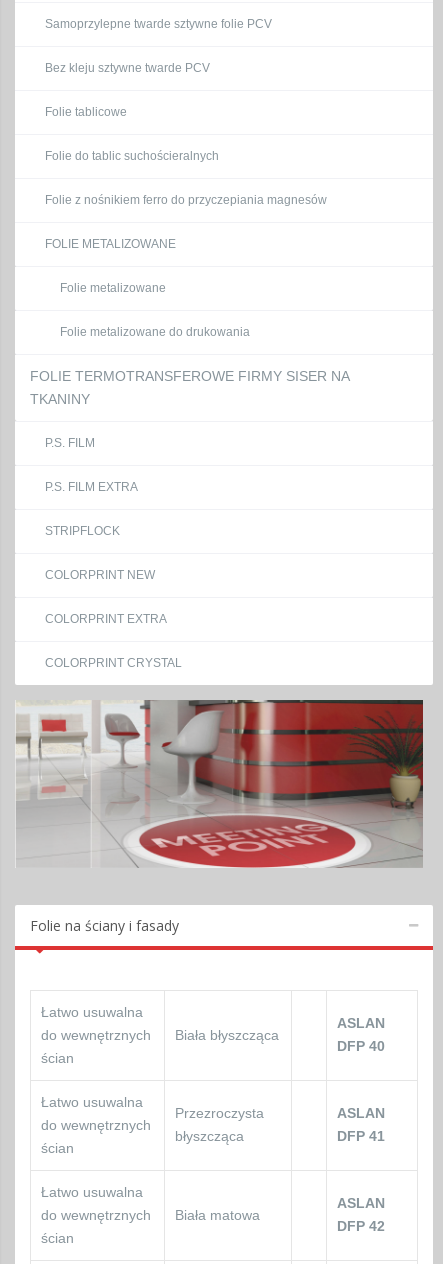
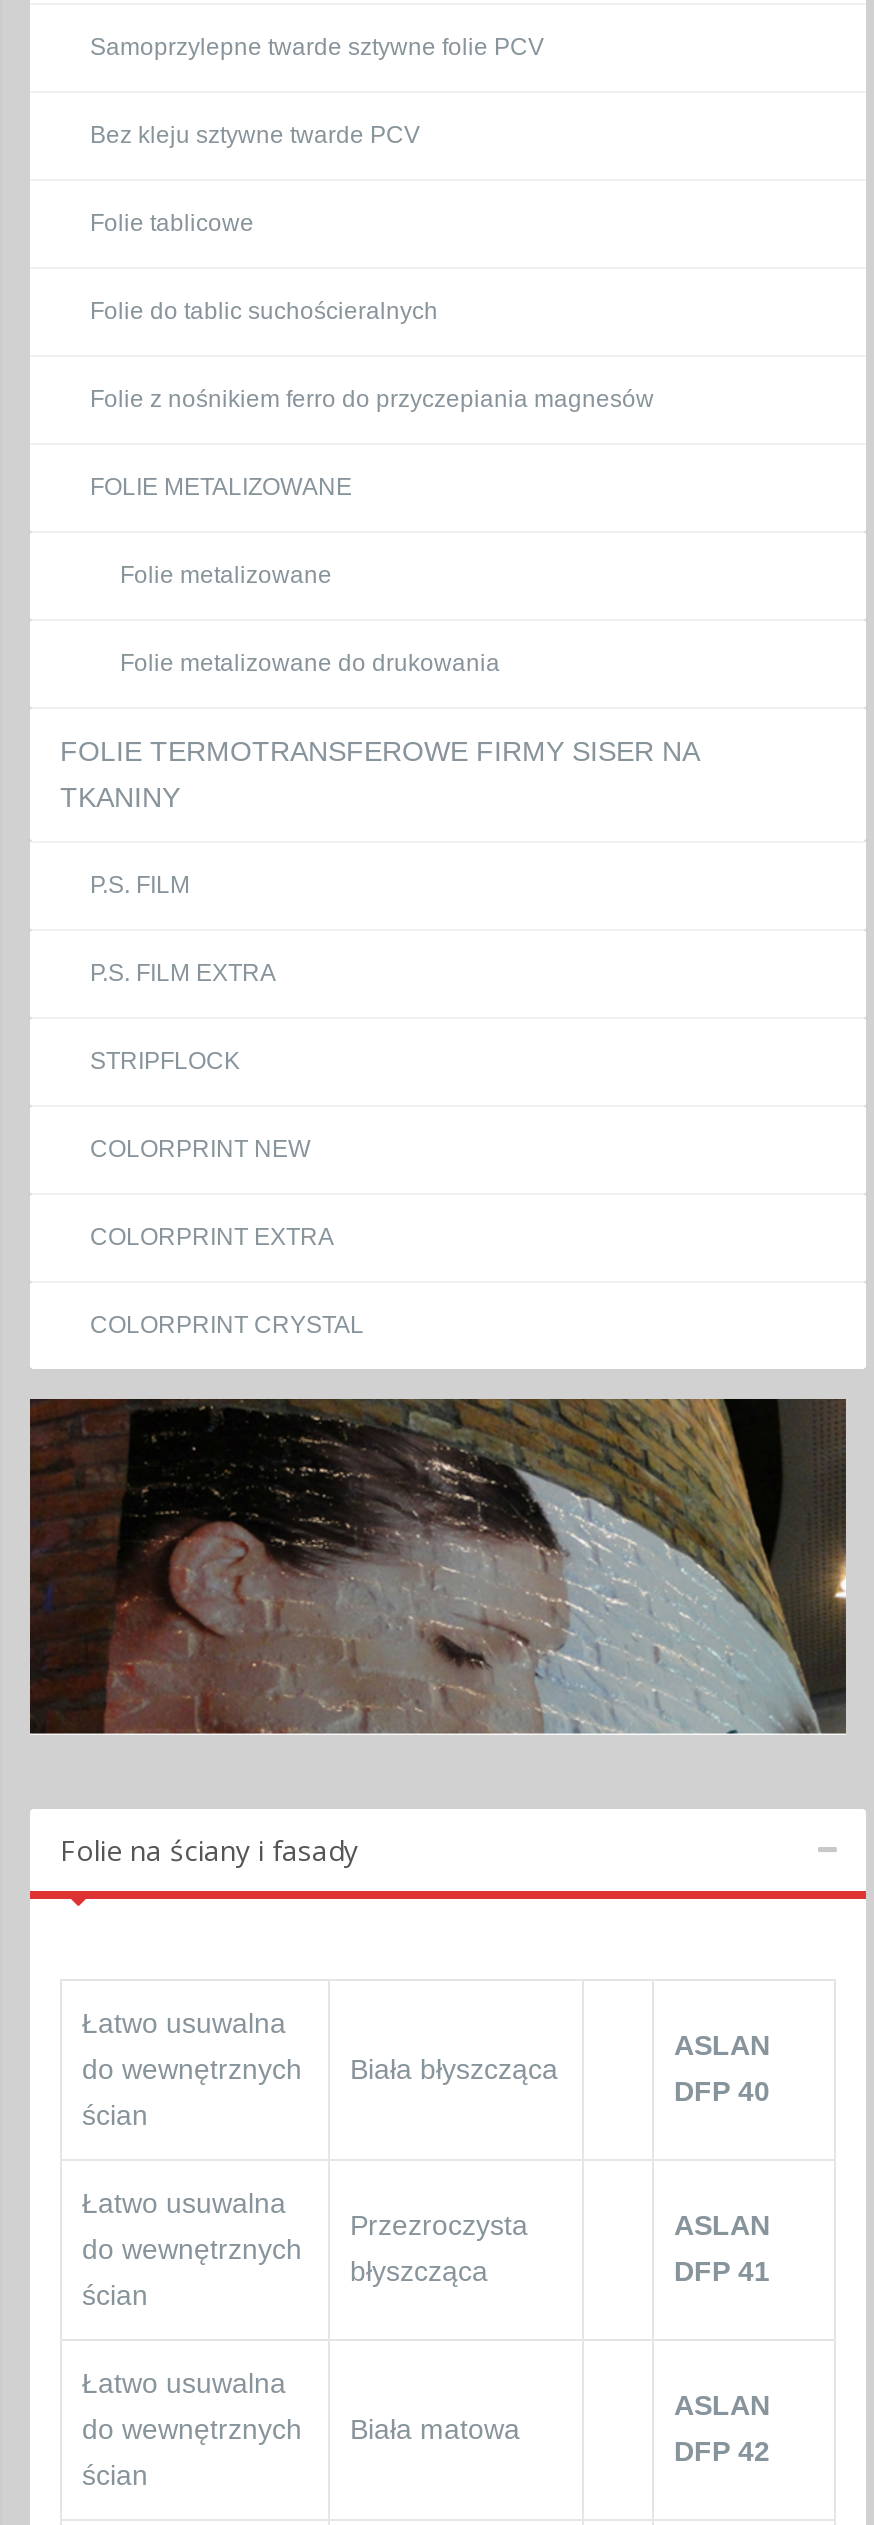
[15,699,424,868] [image] -> [28,1397,846,1735] [image]

